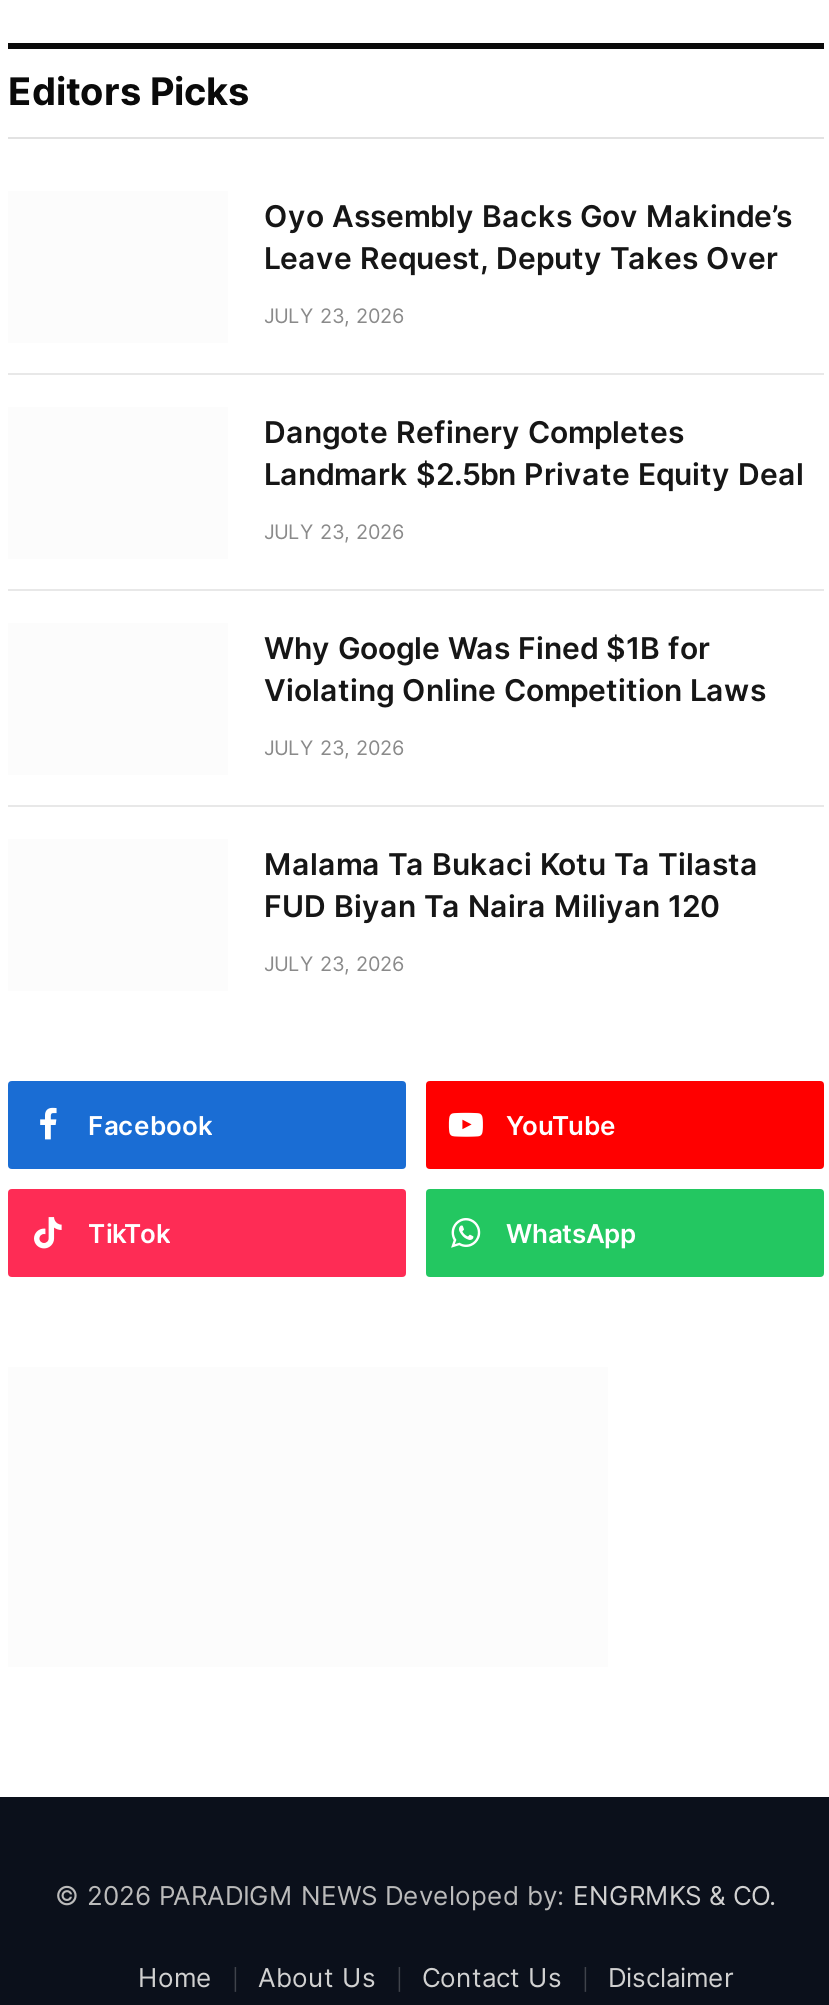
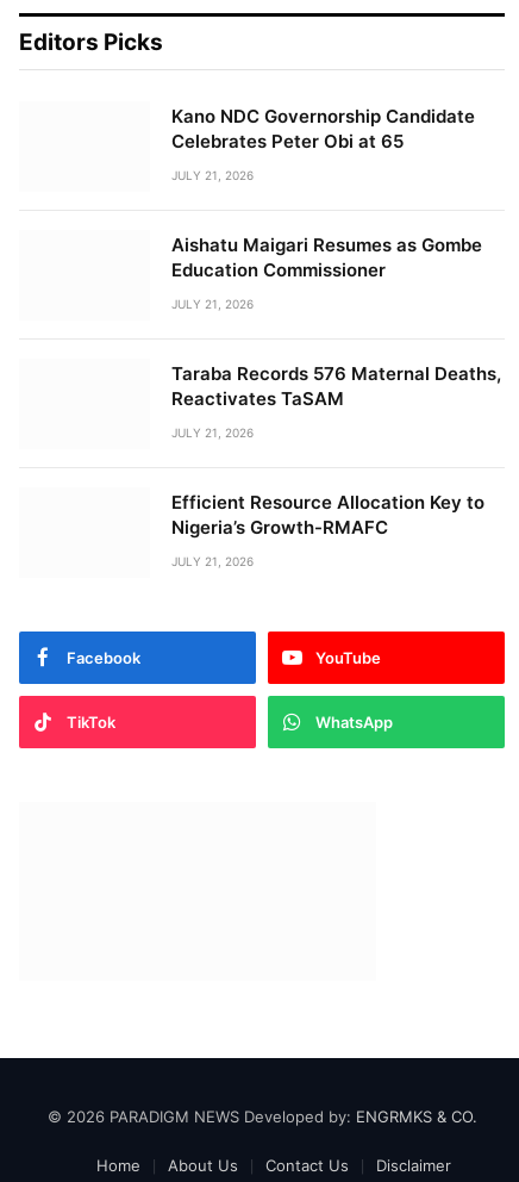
[264,196,792,276] Oyo Assembly Backs Gov Makinde’s | Leave Request, Deputy Takes Over -> [171,104,475,152] Kano NDC Governorship Candidate | Celebrates Peter Obi at 65
[264,302,404,326] JULY 23, 2026 -> [171,167,254,182] JULY 21, 2026
[264,412,804,492] Dangote Refinery Completes | Landmark $2.5bn Private Equity Deal -> [171,233,482,281] Aishatu Maigari Resumes as Gombe | Education Commissioner
[264,518,404,542] JULY 23, 2026 -> [171,296,254,310] JULY 21, 2026
[264,628,766,708] Why Google Was Fined $1B for | Violating Online Competition Laws -> [171,362,501,409] Taraba Records 576 Maternal Deaths, | Reactivates TaSAM
[264,734,404,758] JULY 23, 2026 -> [171,425,254,439] JULY 21, 2026
[264,844,758,924] Malama Ta Bukaci Kotu Ta Tilasta | FUD Biyan Ta Naira Miliyan 120 -> [171,490,484,538] Efficient Resource Allocation Key to | Nigeria’s Growth-RMAFC
[264,950,404,974] JULY 23, 2026 -> [171,553,254,568] JULY 21, 2026

